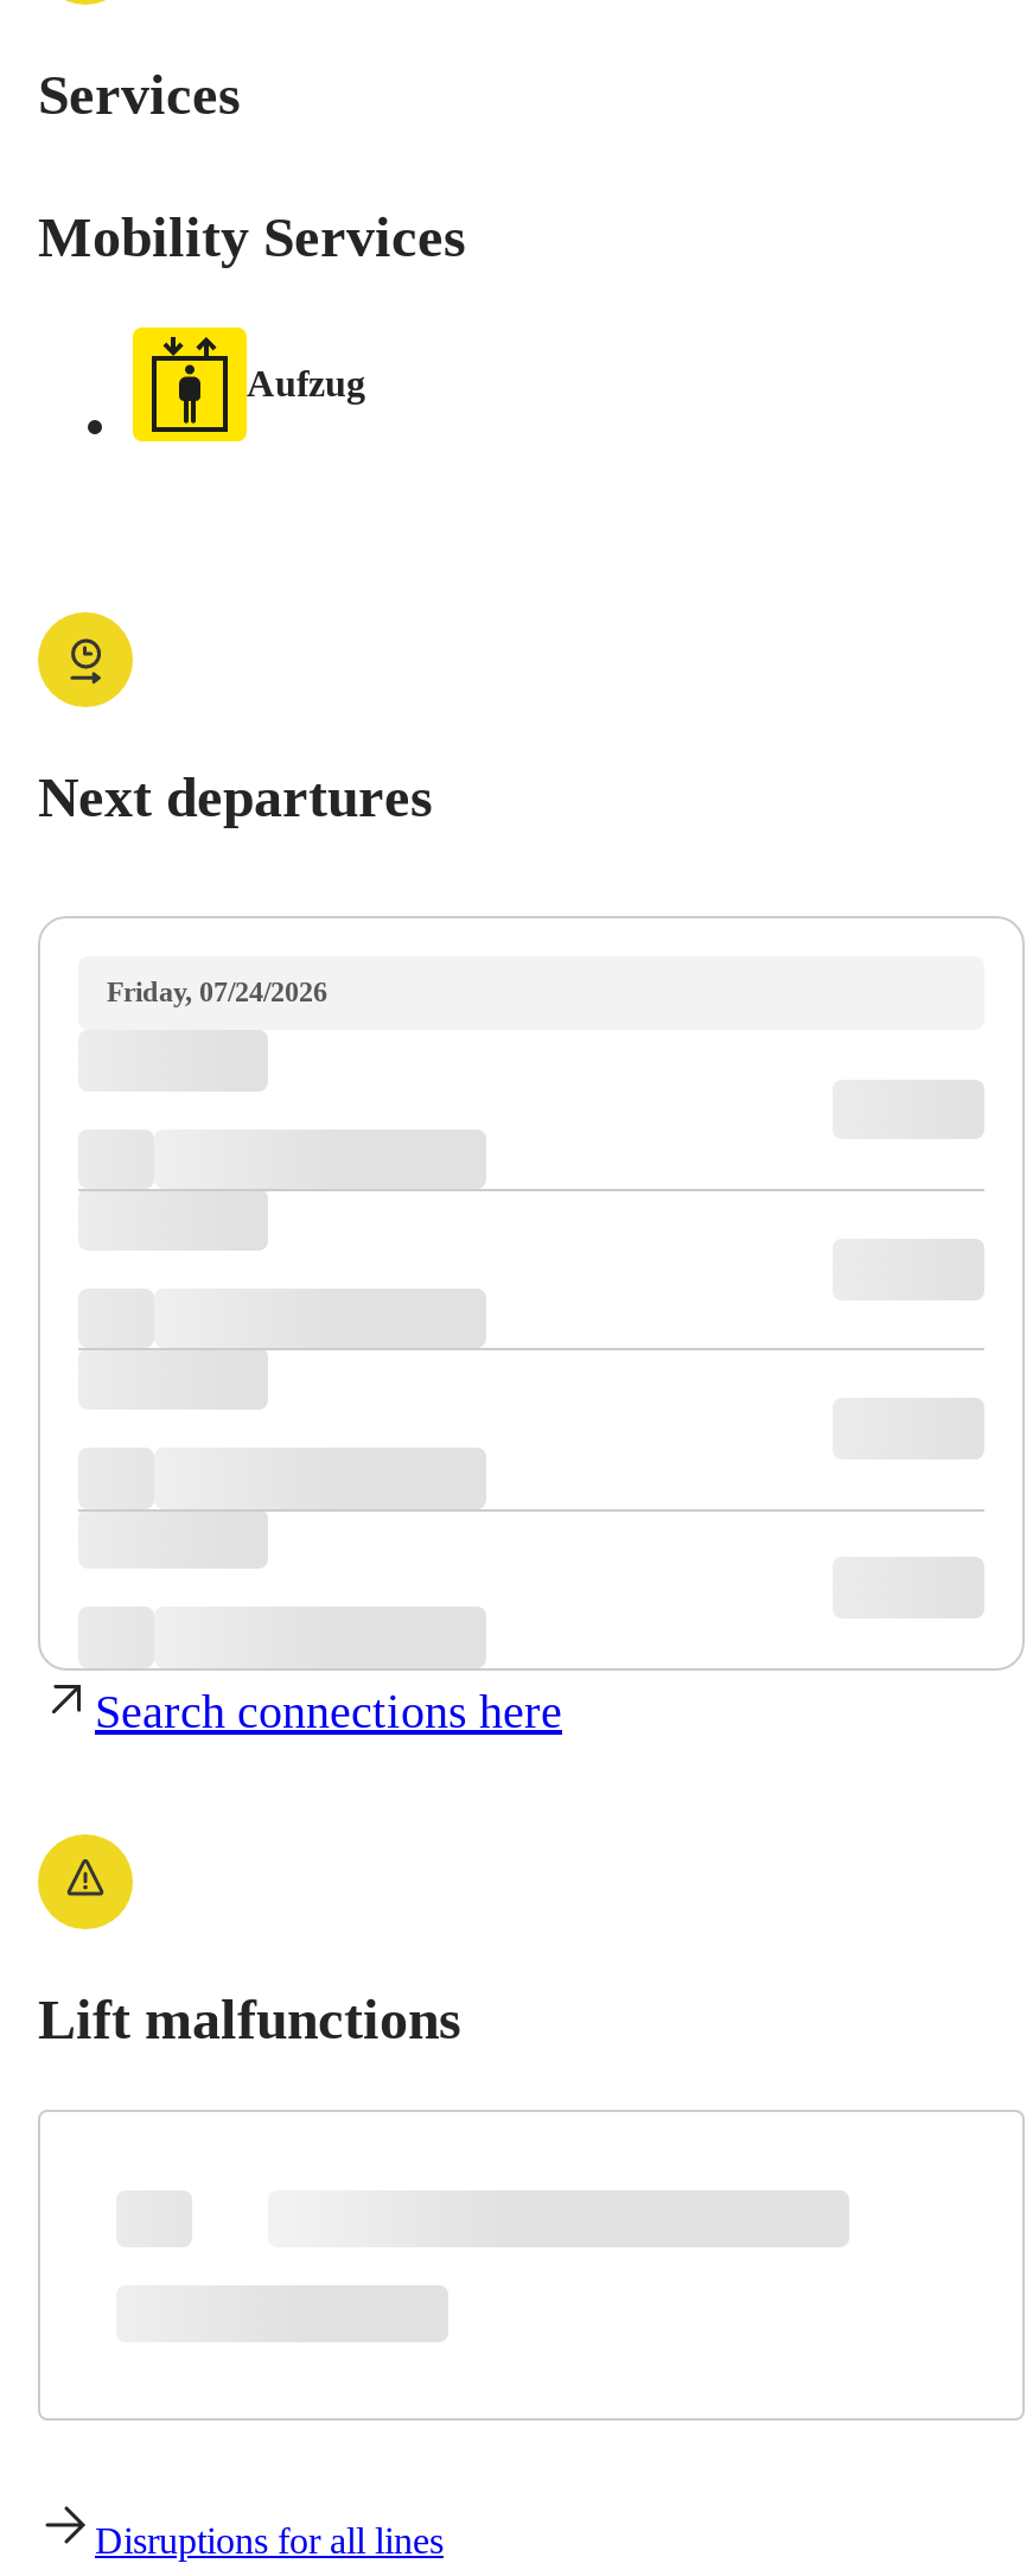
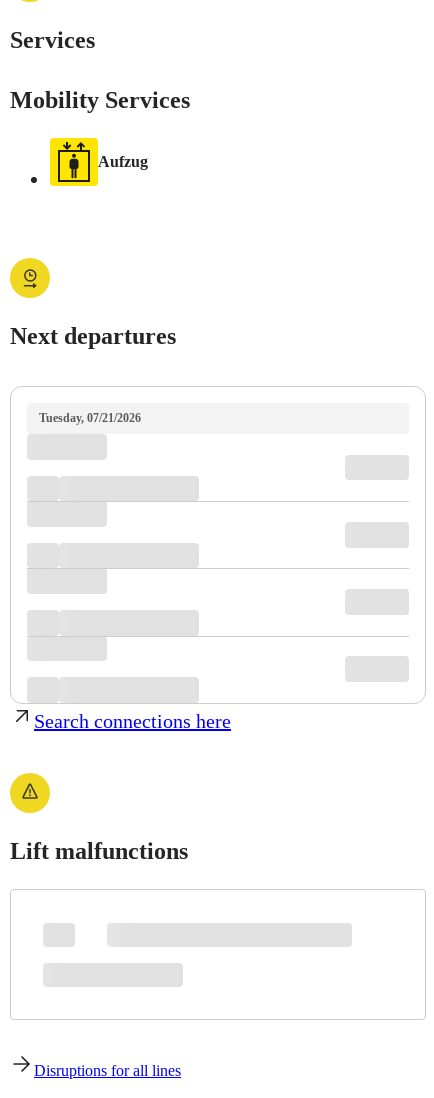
[107,976,327,1009] Friday, 07/24/2026 -> [39,411,141,425] Tuesday, 07/21/2026

